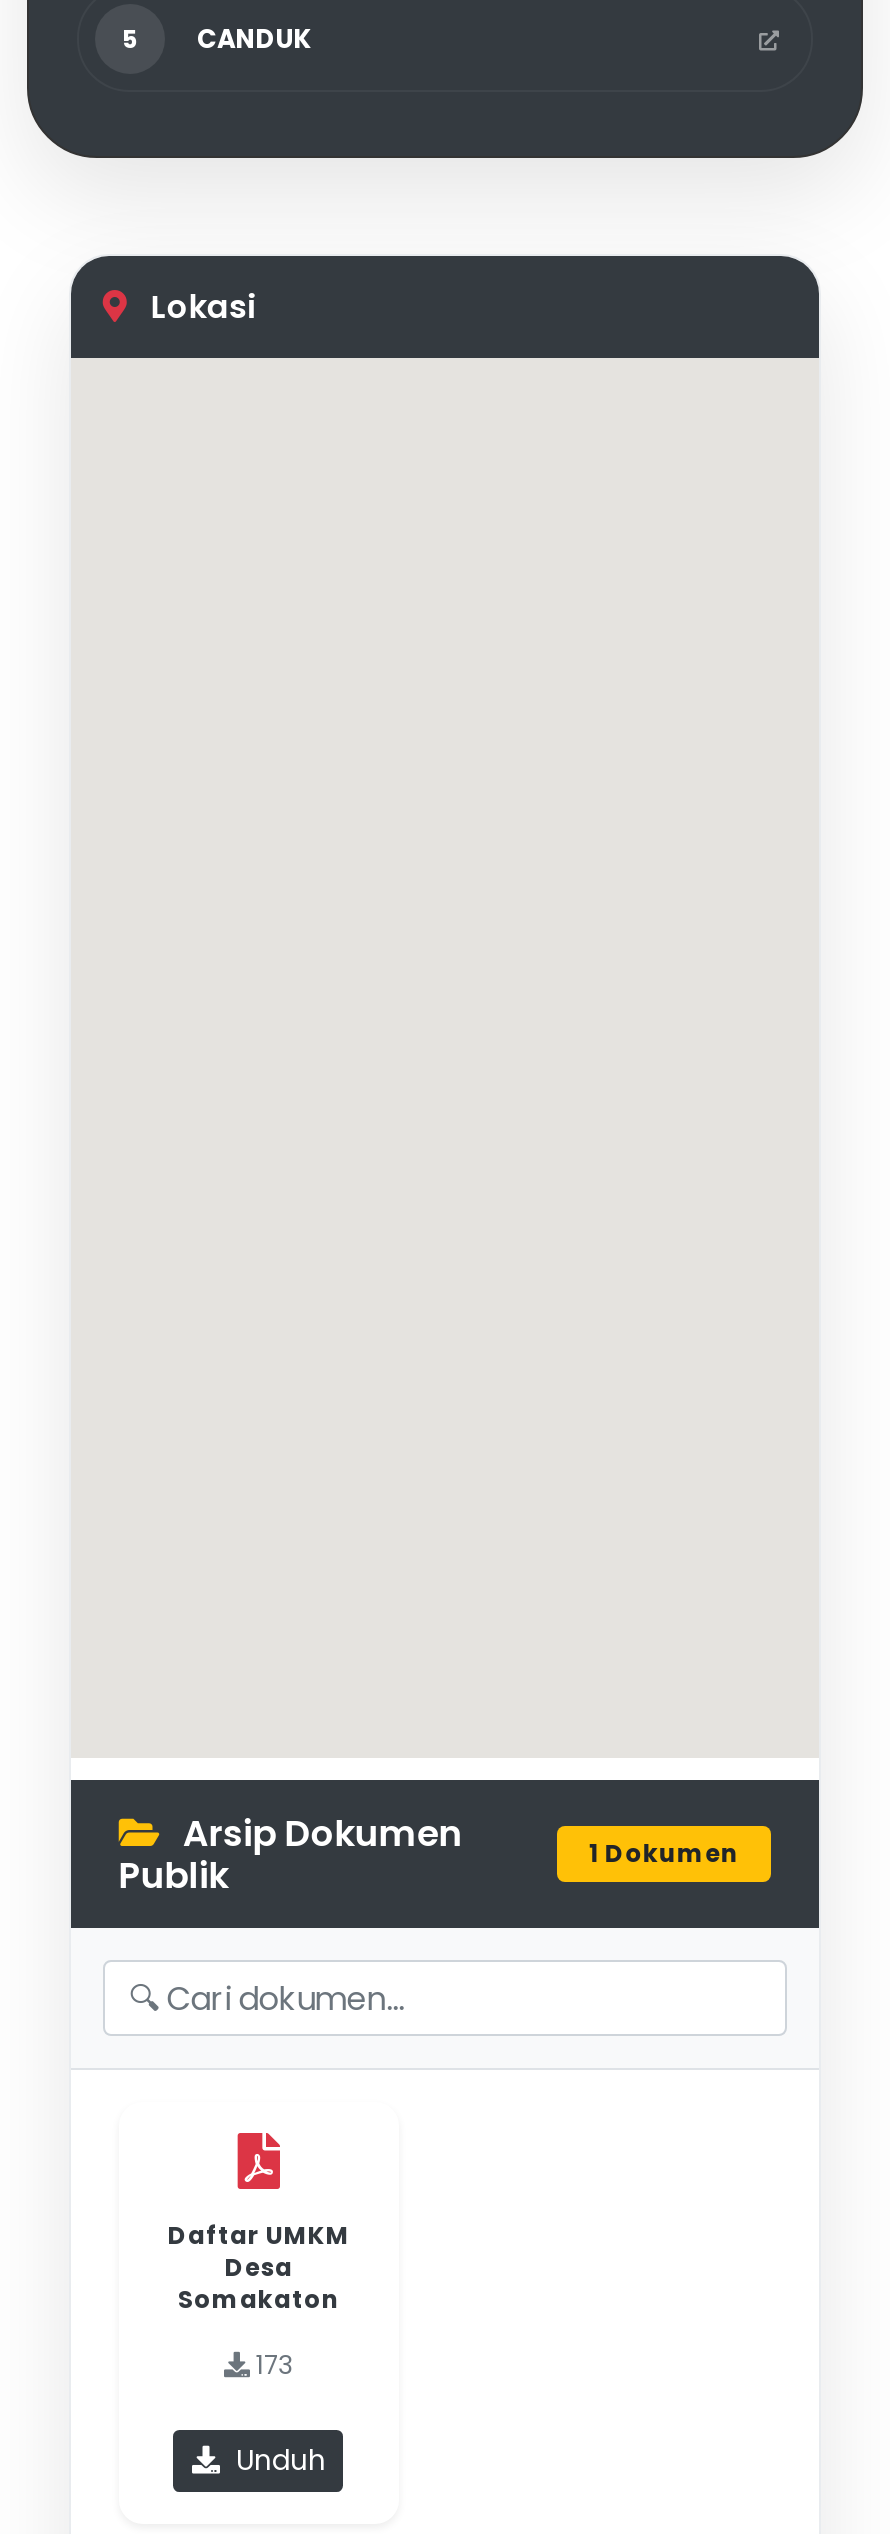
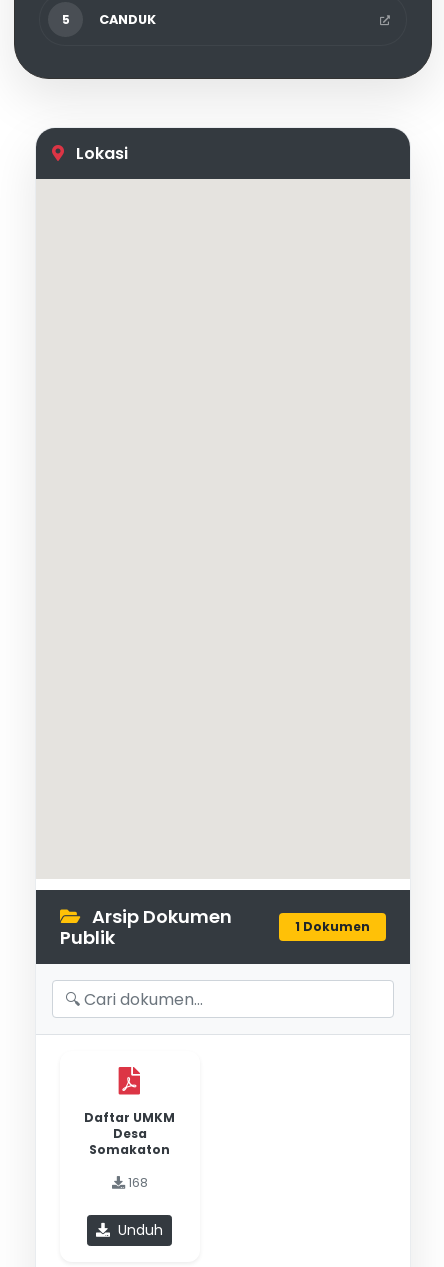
[250,2349,294,2383] 173 -> [125,1174,148,1191] 168

